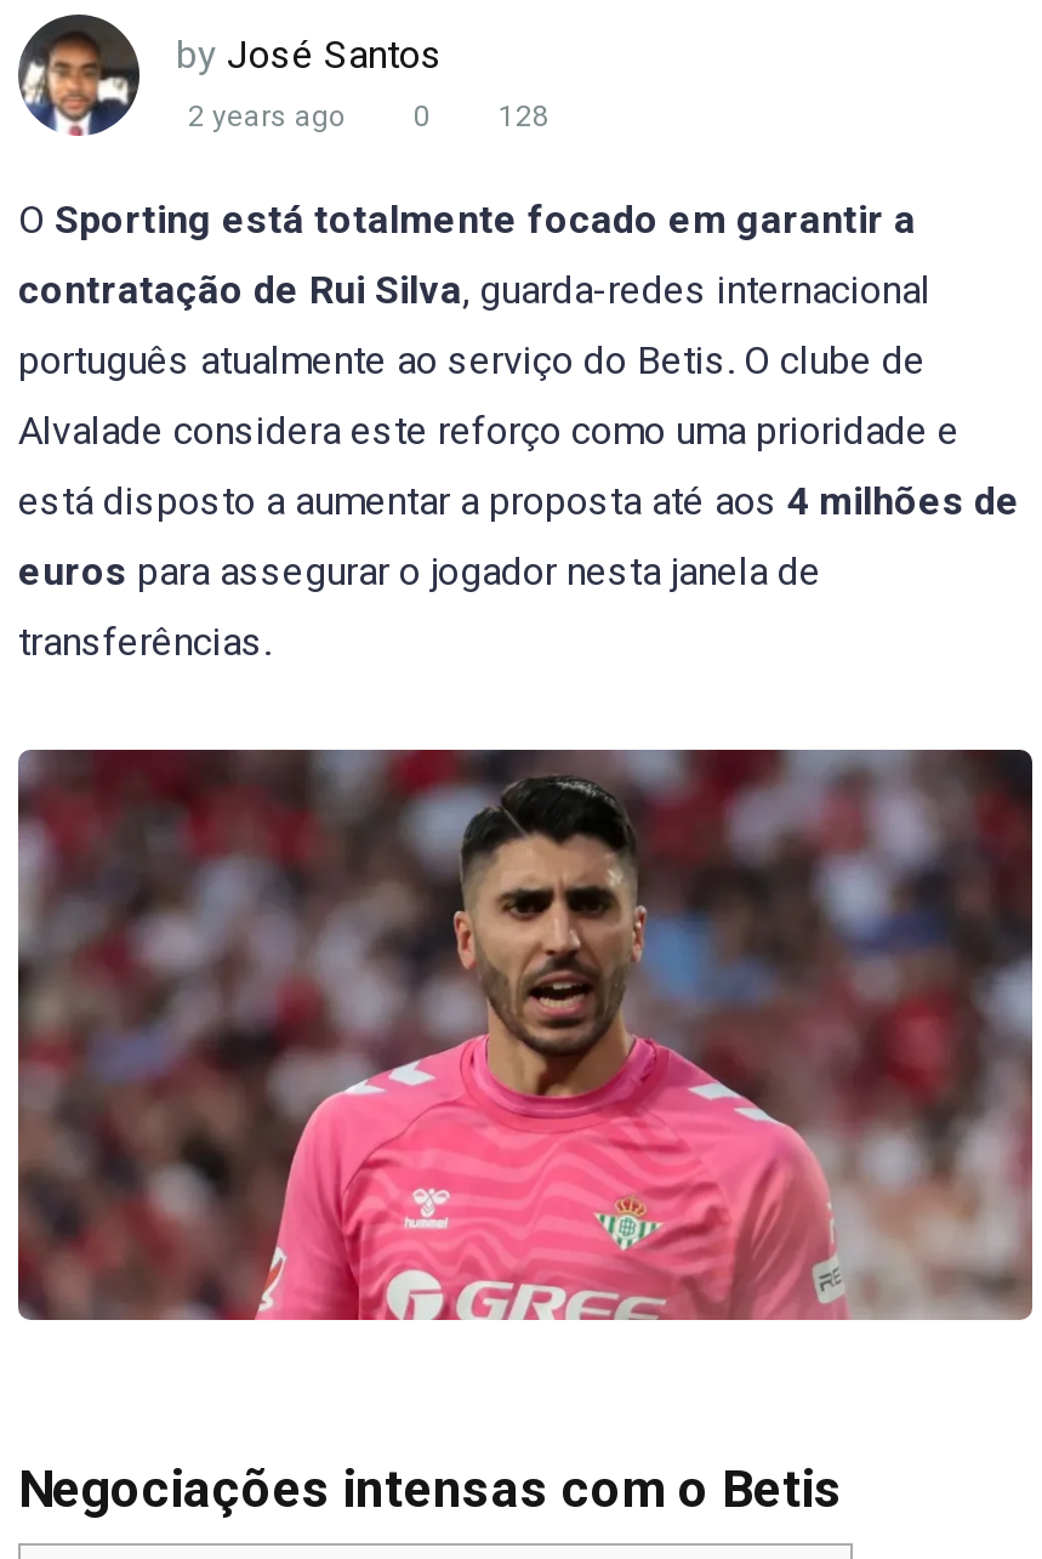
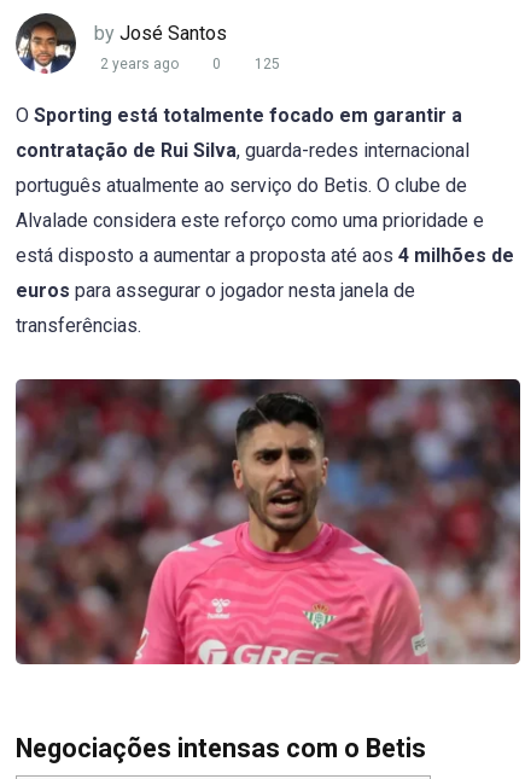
[188,100,550,134] 2 years ago 0 128 -> [100,56,280,73] 2 years ago 0 125

